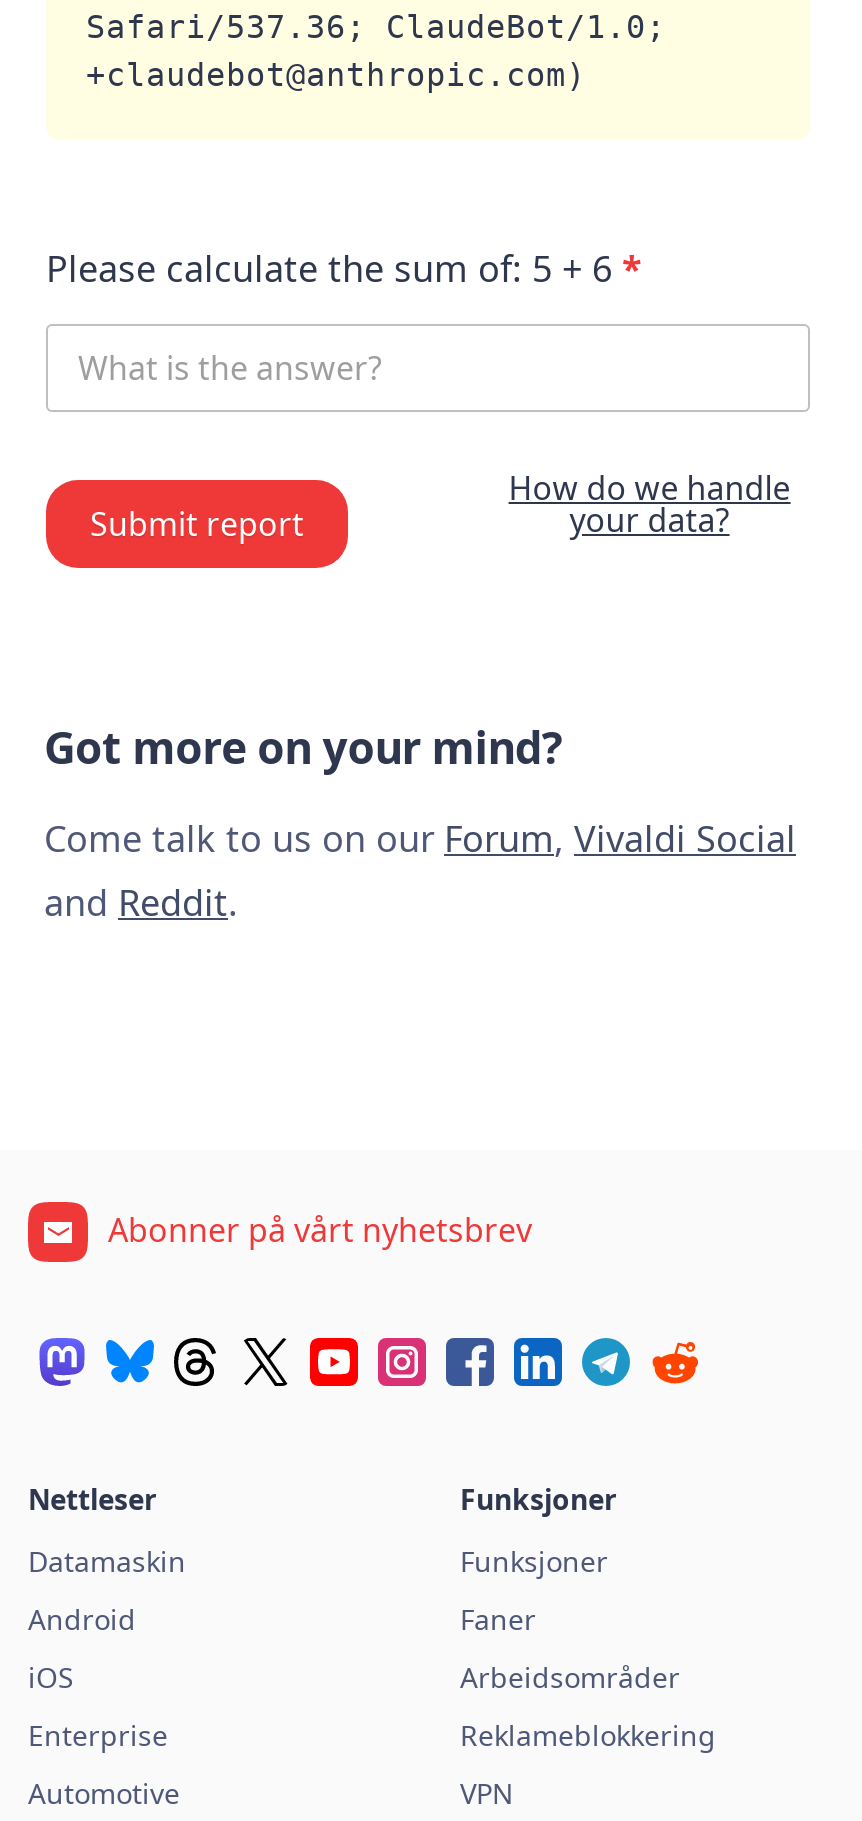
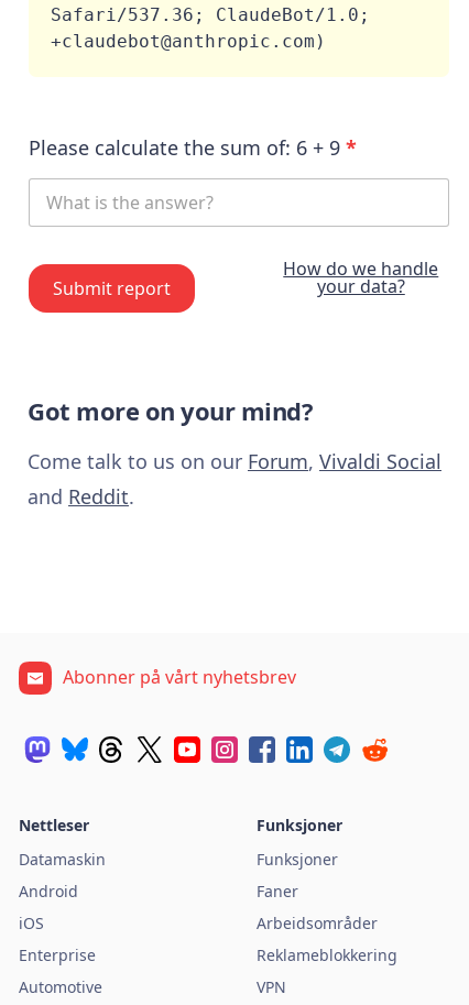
[46,244,642,292] Please calculate the sum of: 5 + 6 * -> [29,134,357,161] Please calculate the sum of: 6 + 9 *

